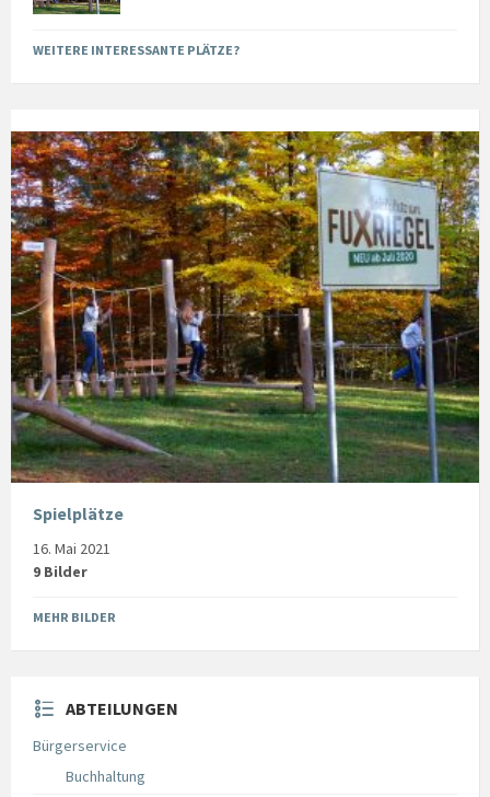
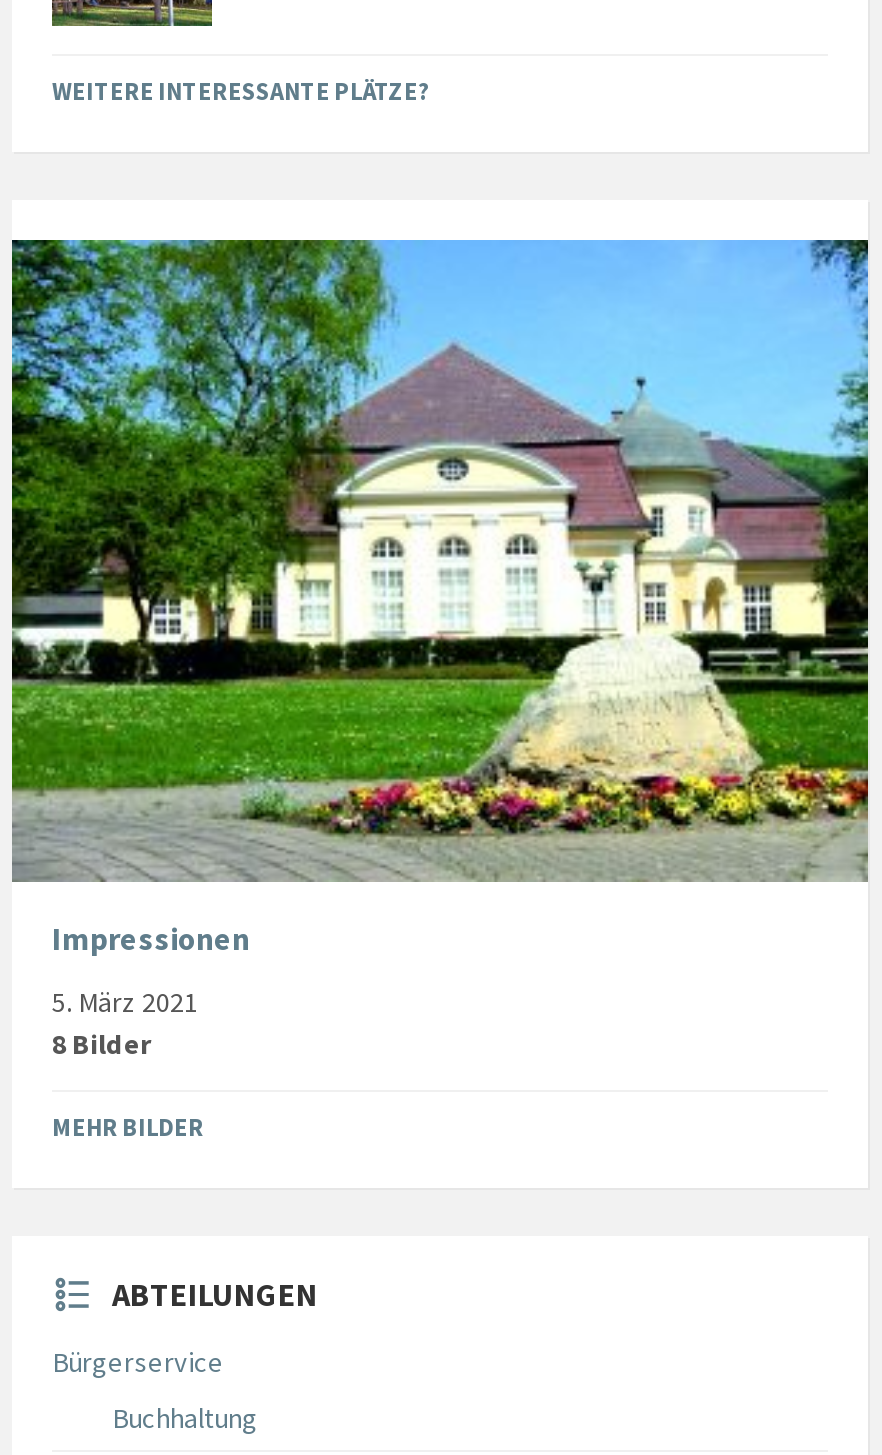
[10,130,480,524] [image] | Spielplätze -> [10,238,870,957] [image] | Impressionen
[33,538,110,581] 16. Mai 2021 | 9 Bilder -> [52,983,198,1061] 5. März 2021 | 8 Bilder

